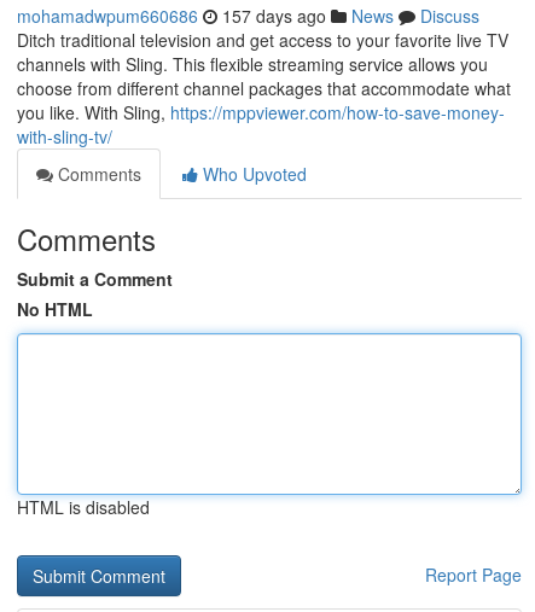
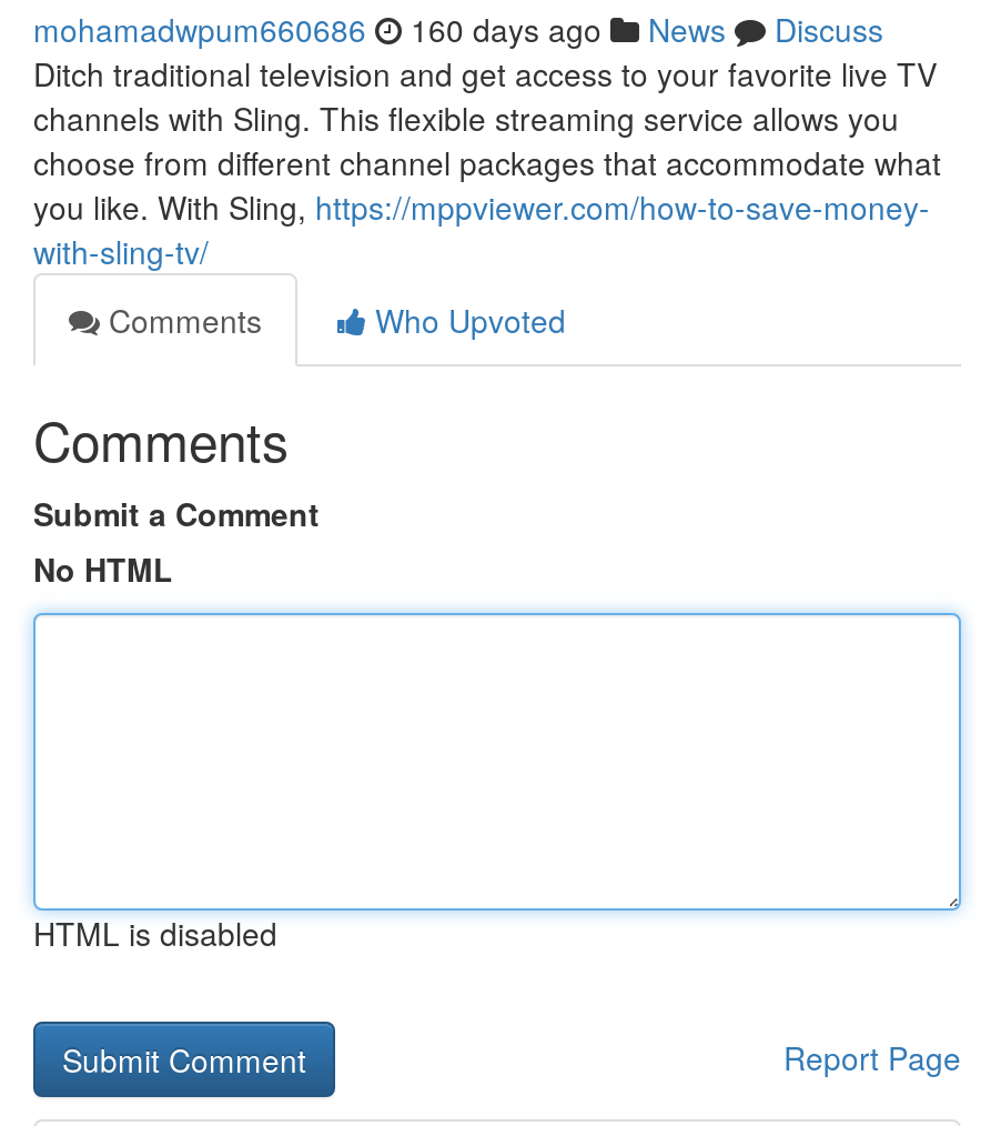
[17,4,479,28] mohamadwpum660686 157 days ago News Discuss -> [33,7,883,51] mohamadwpum660686 160 days ago News Discuss

